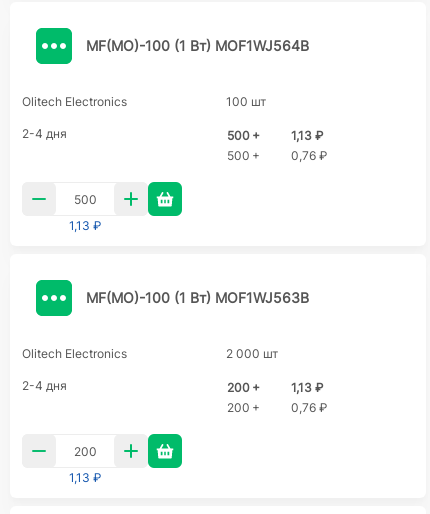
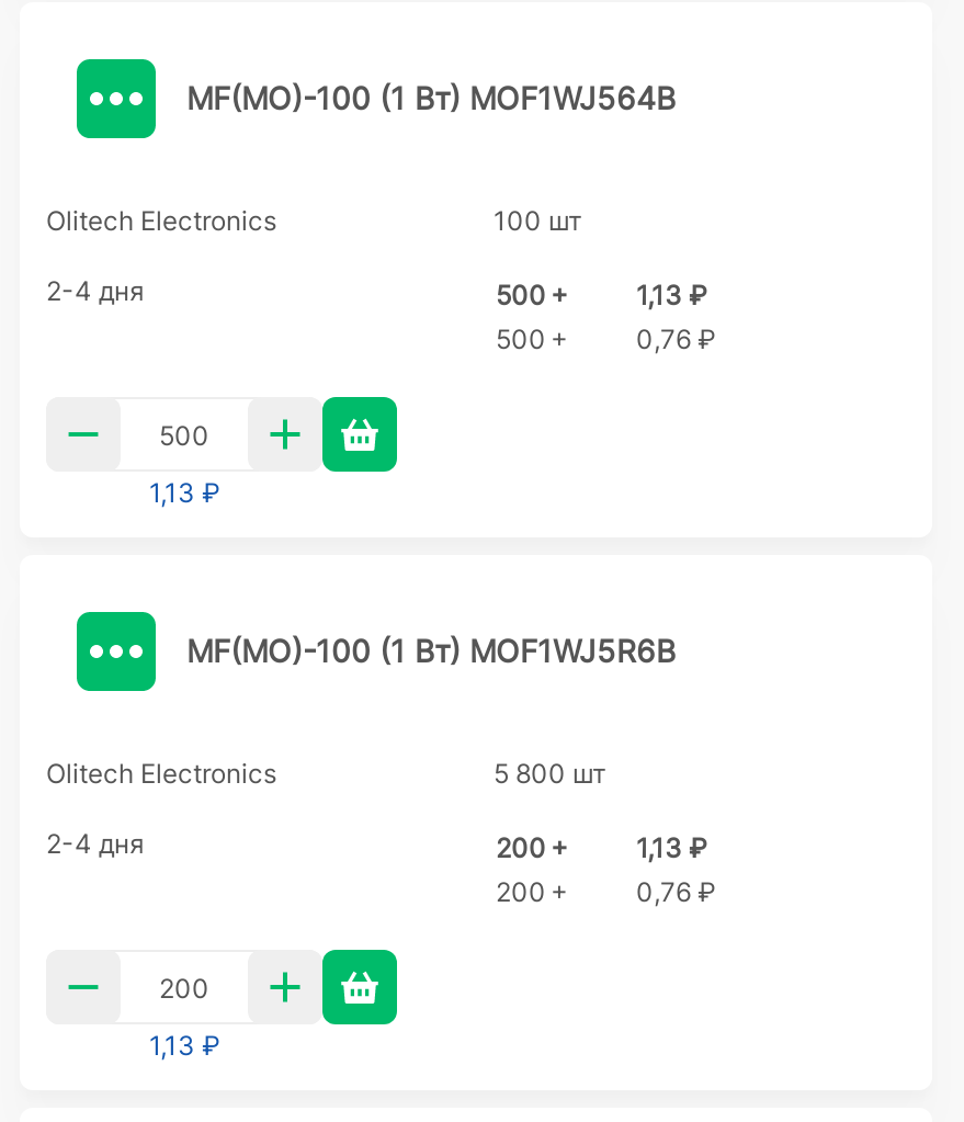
[86,288,309,305] MF(MO)-100 (1 Вт) MOF1WJ563B -> [186,631,676,668] MF(MO)-100 (1 Вт) MOF1WJ5R6B
[226,346,278,361] 2 000 шт -> [494,757,605,790] 5 800 шт

